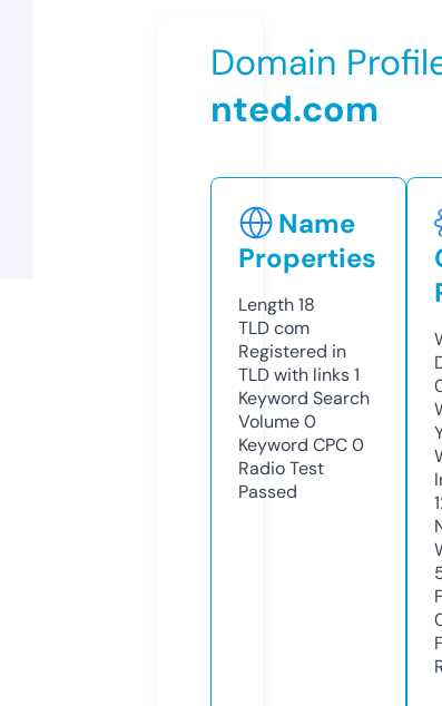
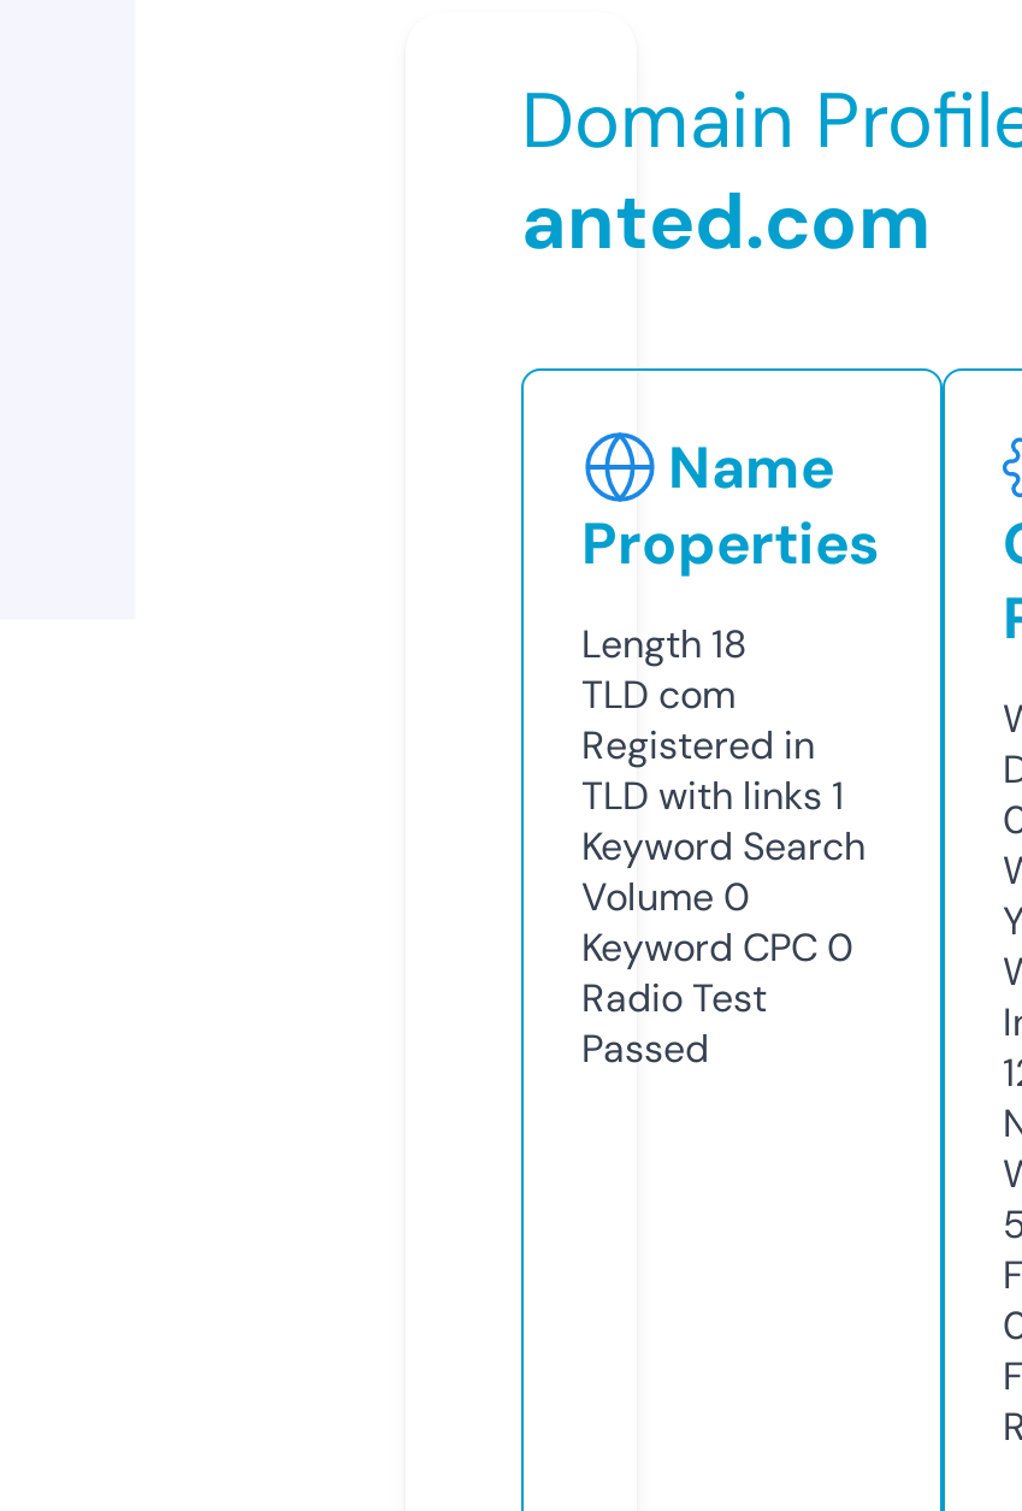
[210,86,379,132] nted.com -> [521,170,931,272] anted.com

